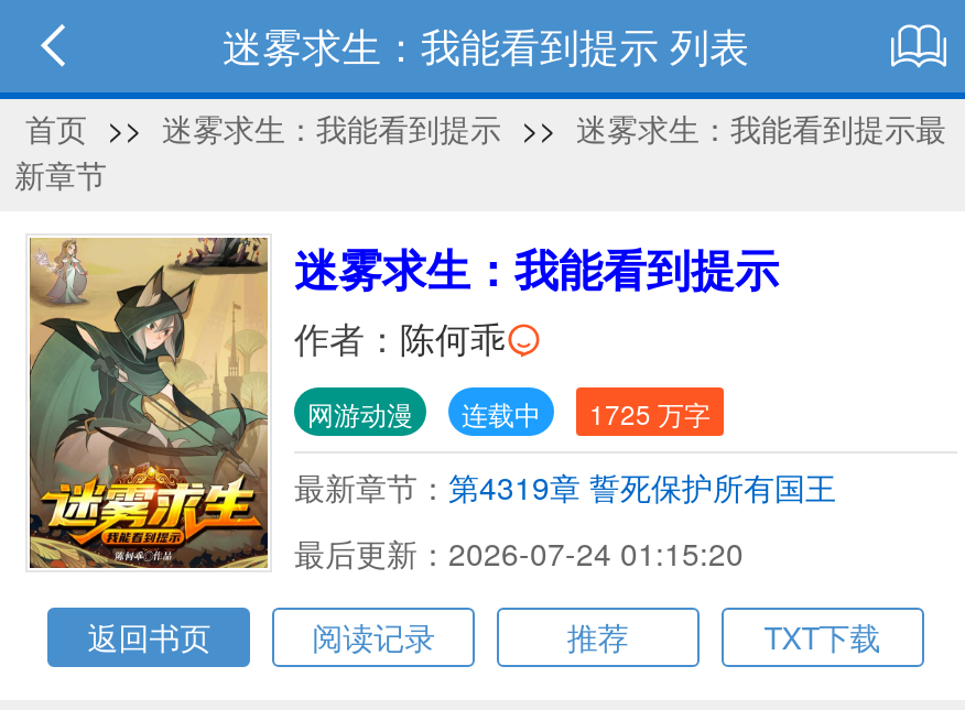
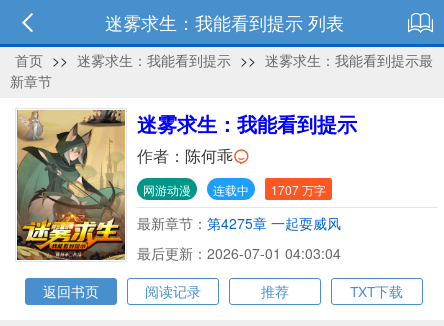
[307,395,711,432] 网游动漫 连载中 1725 万字 -> [143,181,326,198] 网游动漫 连载中 1707 万字
[294,465,836,509] 最新章节：第4319章 誓死保护所有国王 -> [137,213,341,233] 最新章节：第4275章 一起耍威风
[294,531,744,575] 最后更新：2026-07-24 01:15:20 -> [137,243,341,263] 最后更新：2026-07-01 04:03:04

